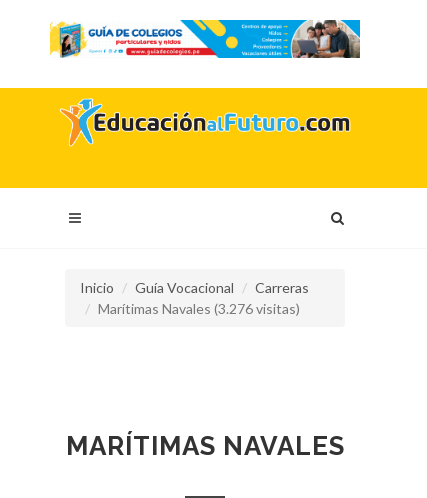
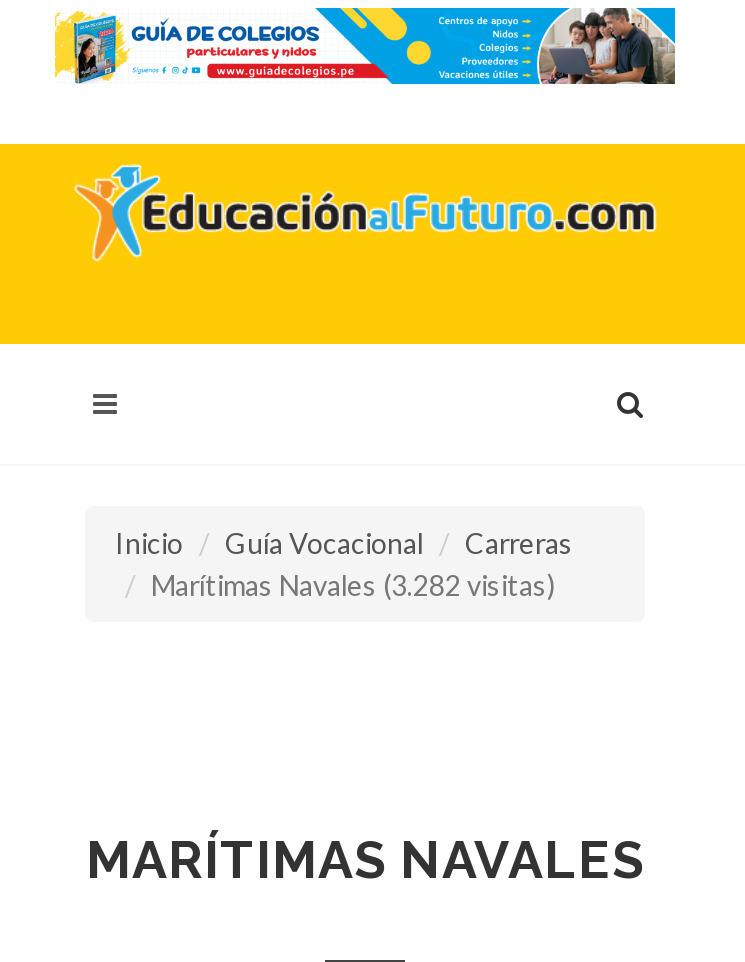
[98,300,300,317] Marítimas Navales (3.276 visitas) -> [151,569,555,603] Marítimas Navales (3.282 visitas)

